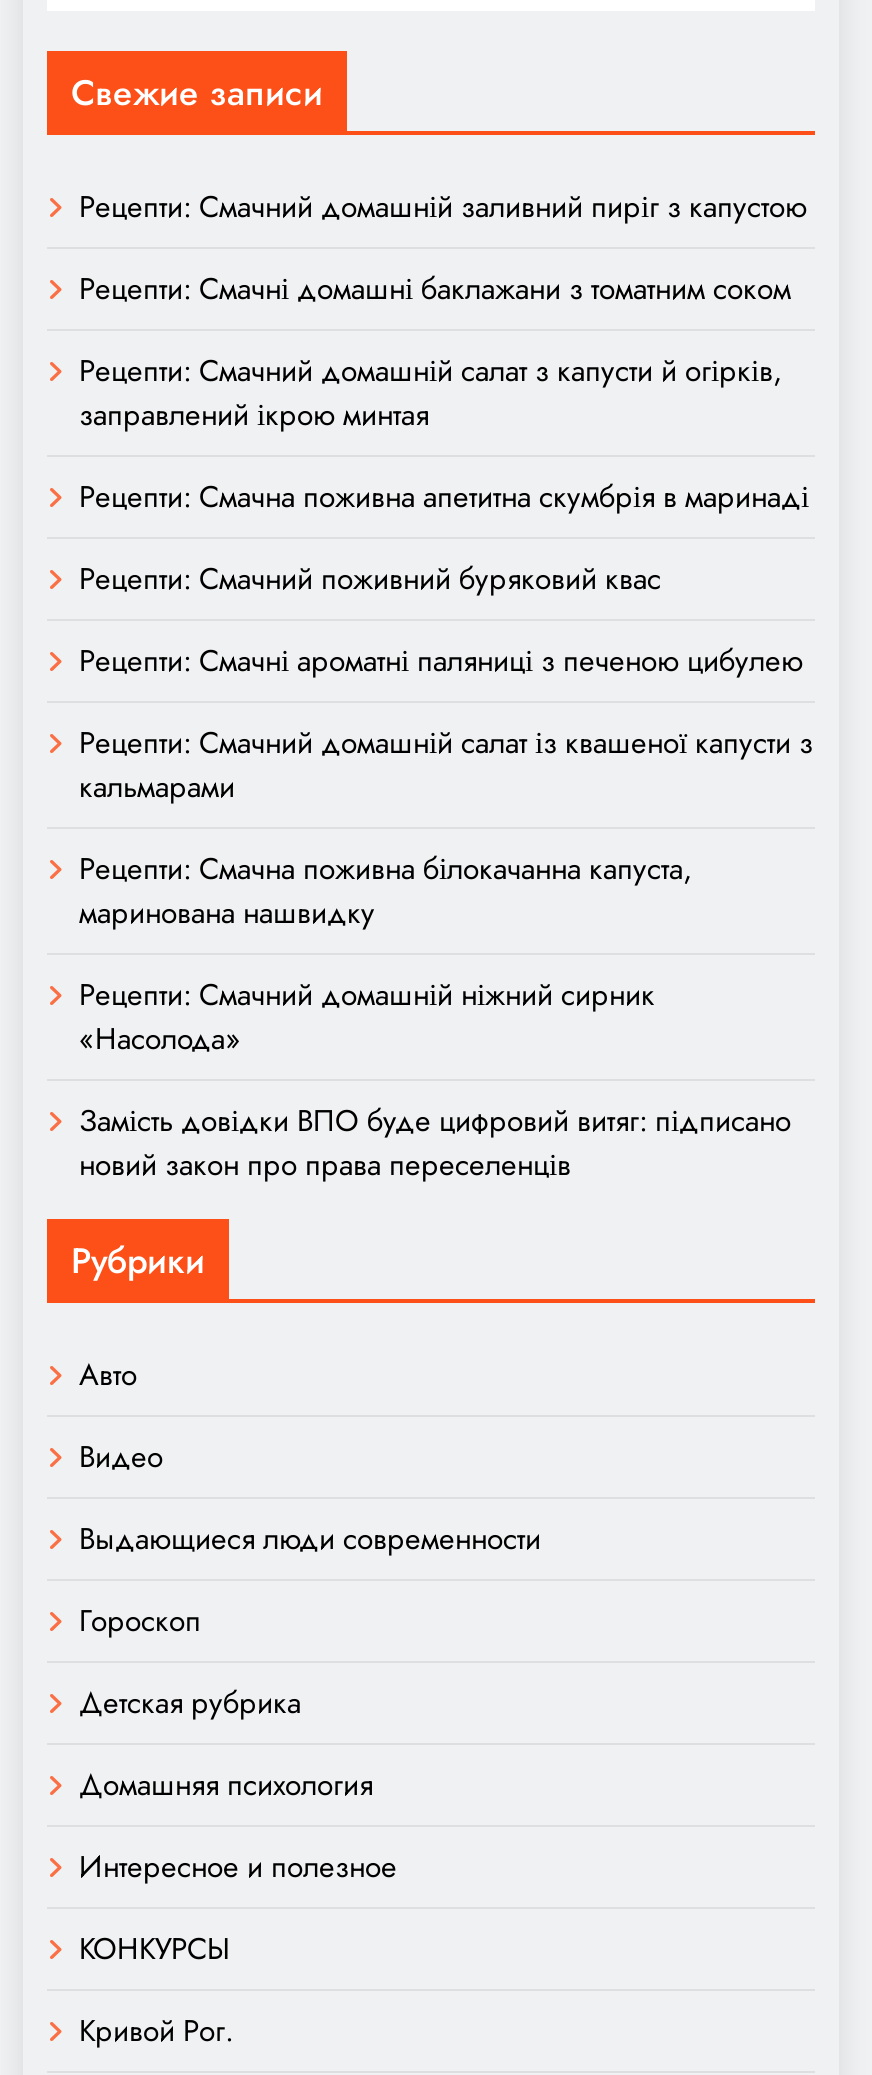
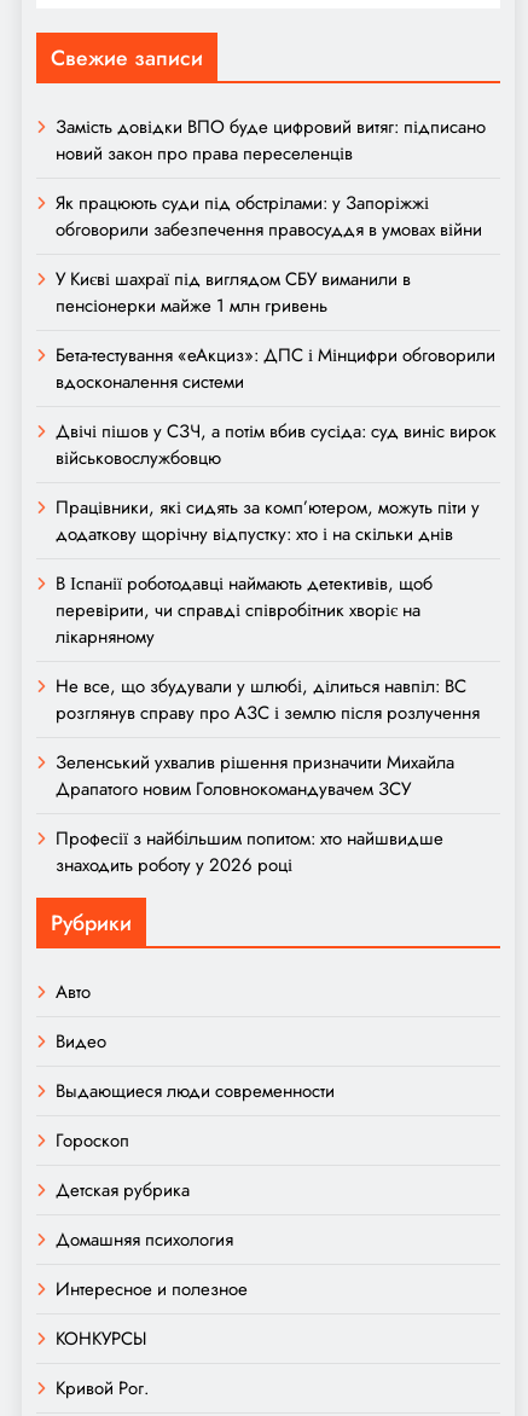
[79,185,813,1061] Рецепти: Смачний домашній заливний пиріг з капустою | Рецепти: Смачні домашні баклажани з томатним соком | Рецепти: Смачний домашній салат з капусти й огірків, | заправлений ікрою минтая | Рецепти: Смачна поживна апетитна скумбрія в маринаді | Рецепти: Смачний поживний буряковий квас | Рецепти: Смачні ароматні паляниці з печеною цибулею | Рецепти: Смачний домашній салат із квашеної капусти з | кальмарами | Рецепти: Смачна поживна білокачанна капуста, | маринована нашвидку | Рецепти: Смачний домашній ніжний сирник | «Насолода» -> none
moved [79,1099,791,1187] -> [56,113,486,167]: Замість довідки ВПО буде цифровий витяг: підписано | новий закон про права переселенців
none -> [56,190,497,878] Як працюють суди під обстрілами: у Запоріжжі | обговорили забезпечення правосуддя в умовах війни | У Києві шахраї під виглядом СБУ виманили в | пенсіонерки майже 1 млн гривень | Бета-тестування «еАкциз»: ДПС і Мінцифри обговорили | вдосконалення системи | Двічі пішов у СЗЧ, а потім вбив сусіда: суд виніс вирок | військовослужбовцю | Працівники, які сидять за комп’ютером, можуть піти у | додаткову щорічну відпустку: хто і на скільки днів | В Іспанії роботодавці наймають детективів, щоб | перевірити, чи справді співробітник хворіє на | лікарняному | Не все, що збудували у шлюбі, ділиться навпіл: ВС | розглянув справу про АЗС і землю після розлучення | Зеленський ухвалив рішення призначити Михайла | Драпатого новим Головнокомандувачем ЗСУ | Професії з найбільшим попитом: хто найшвидше | знаходить роботу у 2026 році

